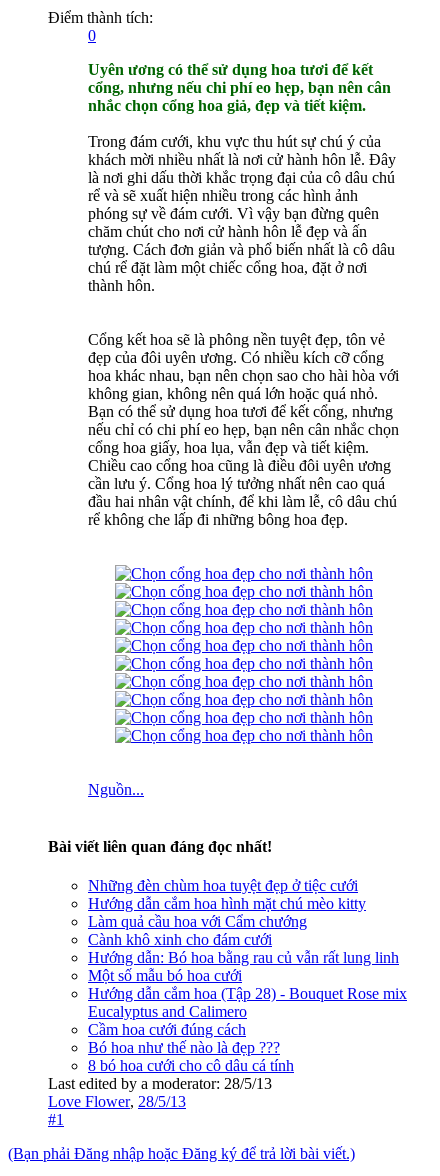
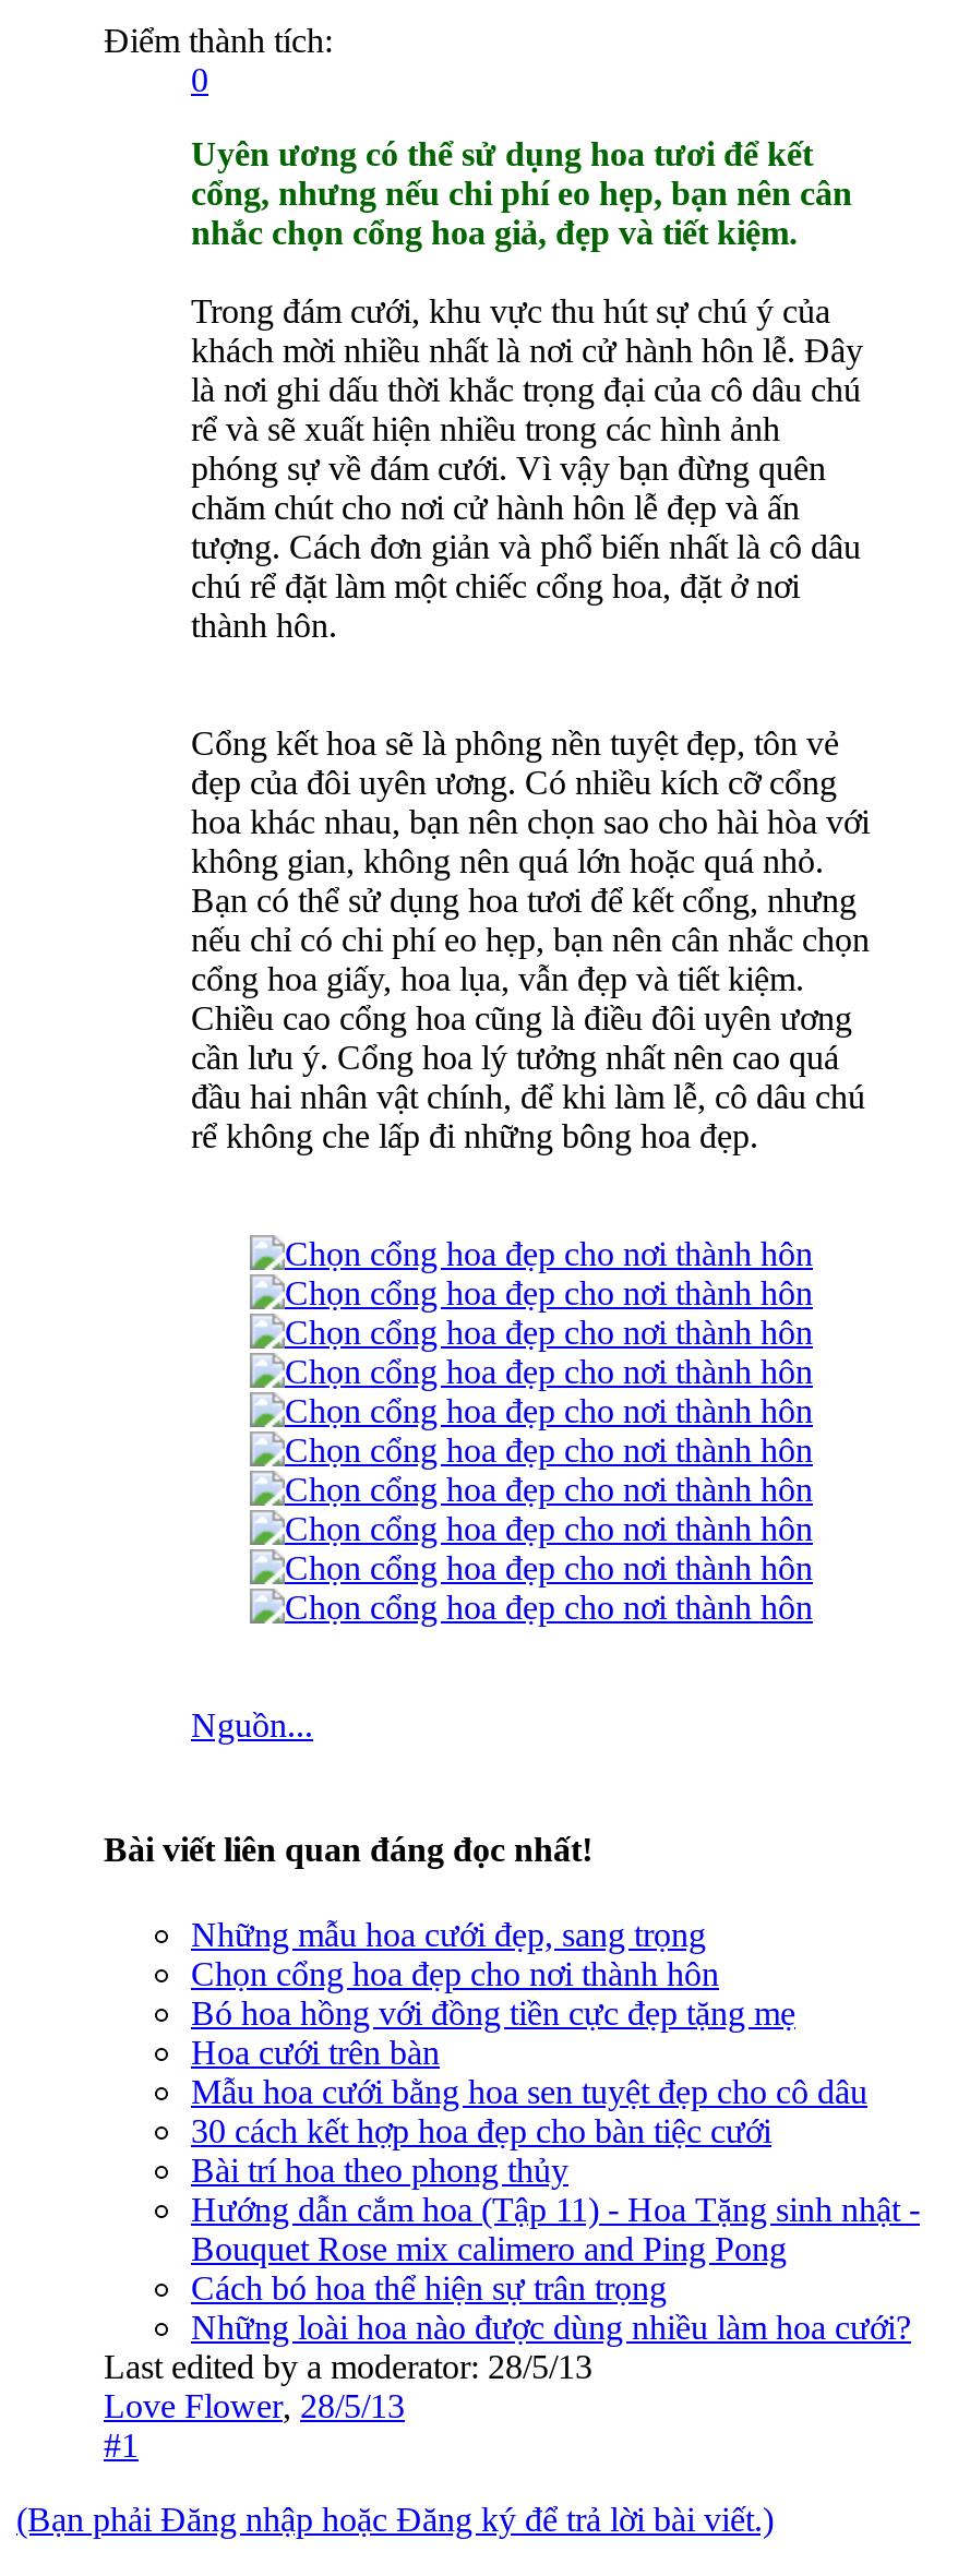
[88,877,407,1074] Những đèn chùm hoa tuyệt đẹp ở tiệc cưới | Hướng dẫn cắm hoa hình mặt chú mèo kitty | Làm quả cầu hoa với Cẩm chướng | Cành khô xinh cho đám cưới | Hướng dẫn: Bó hoa bằng rau củ vẫn rất lung linh | Một số mẫu bó hoa cưới | Hướng dẫn cắm hoa (Tập 28) - Bouquet Rose mix | Eucalyptus and Calimero | Cầm hoa cưới đúng cách | Bó hoa như thế nào là đẹp ??? | 8 bó hoa cưới cho cô dâu cá tính -> [191,1917,920,2347] Những mẫu hoa cưới đẹp, sang trọng | Chọn cổng hoa đẹp cho nơi thành hôn | Bó hoa hồng với đồng tiền cực đẹp tặng mẹ | Hoa cưới trên bàn | Mẫu hoa cưới bằng hoa sen tuyệt đẹp cho cô dâu | 30 cách kết hợp hoa đẹp cho bàn tiệc cưới | Bài trí hoa theo phong thủy | Hướng dẫn cắm hoa (Tập 11) - Hoa Tặng sinh nhật - | Bouquet Rose mix calimero and Ping Pong | Cách bó hoa thể hiện sự trân trọng | Những loài hoa nào được dùng nhiều làm hoa cưới?

